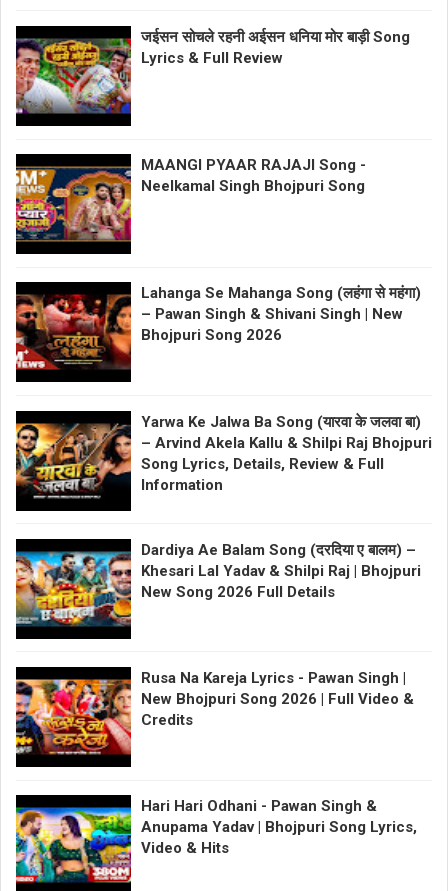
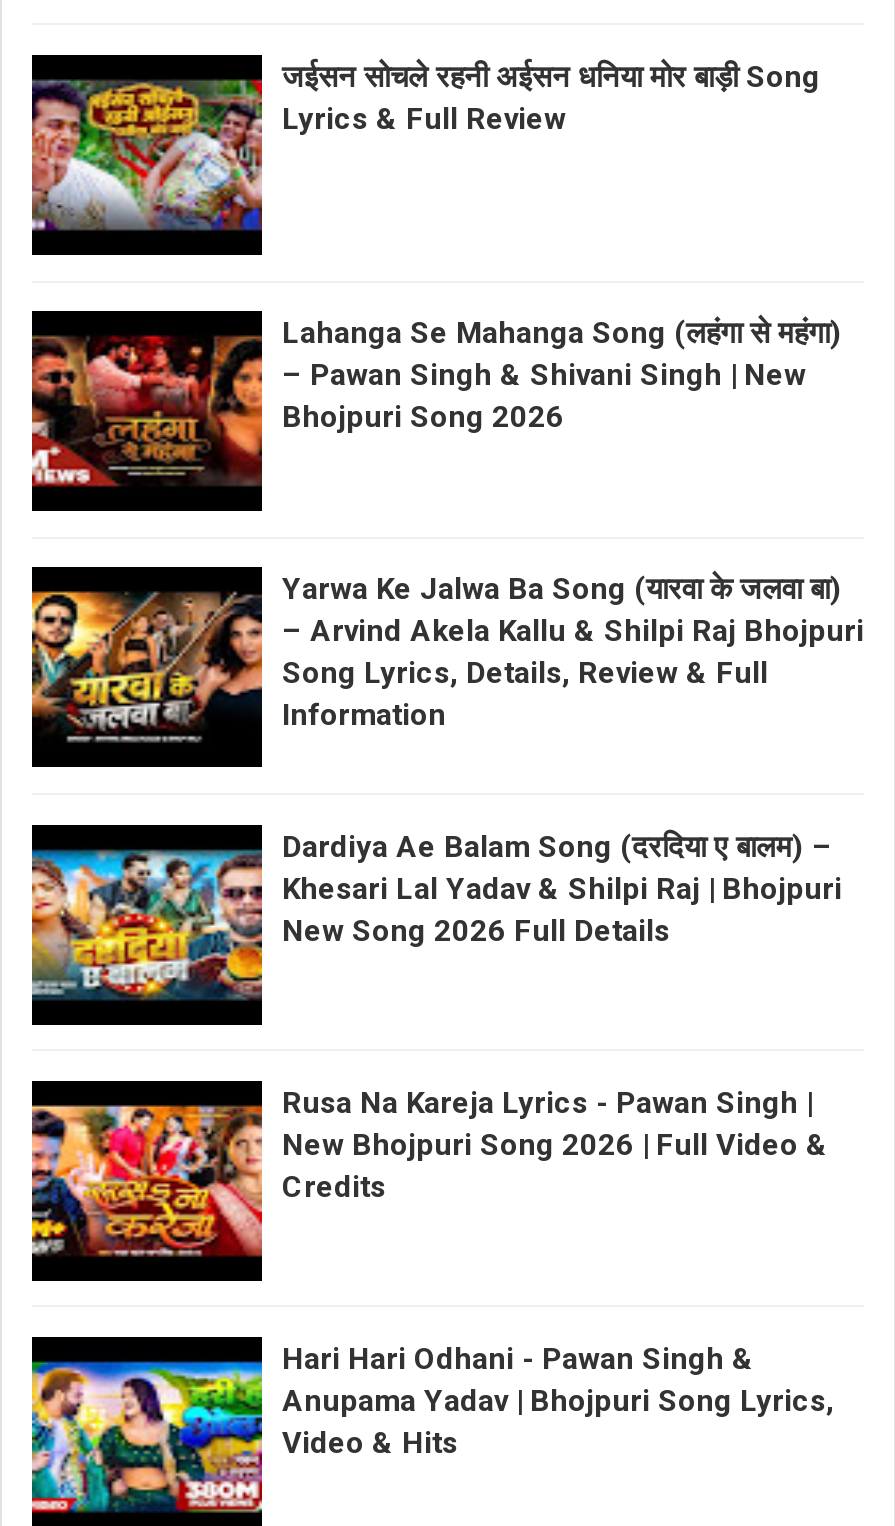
[15,156,366,242] [image] | MAANGI PYAAR RAJAJI Song - | Neelkamal Singh Bhojpuri Song -> none

